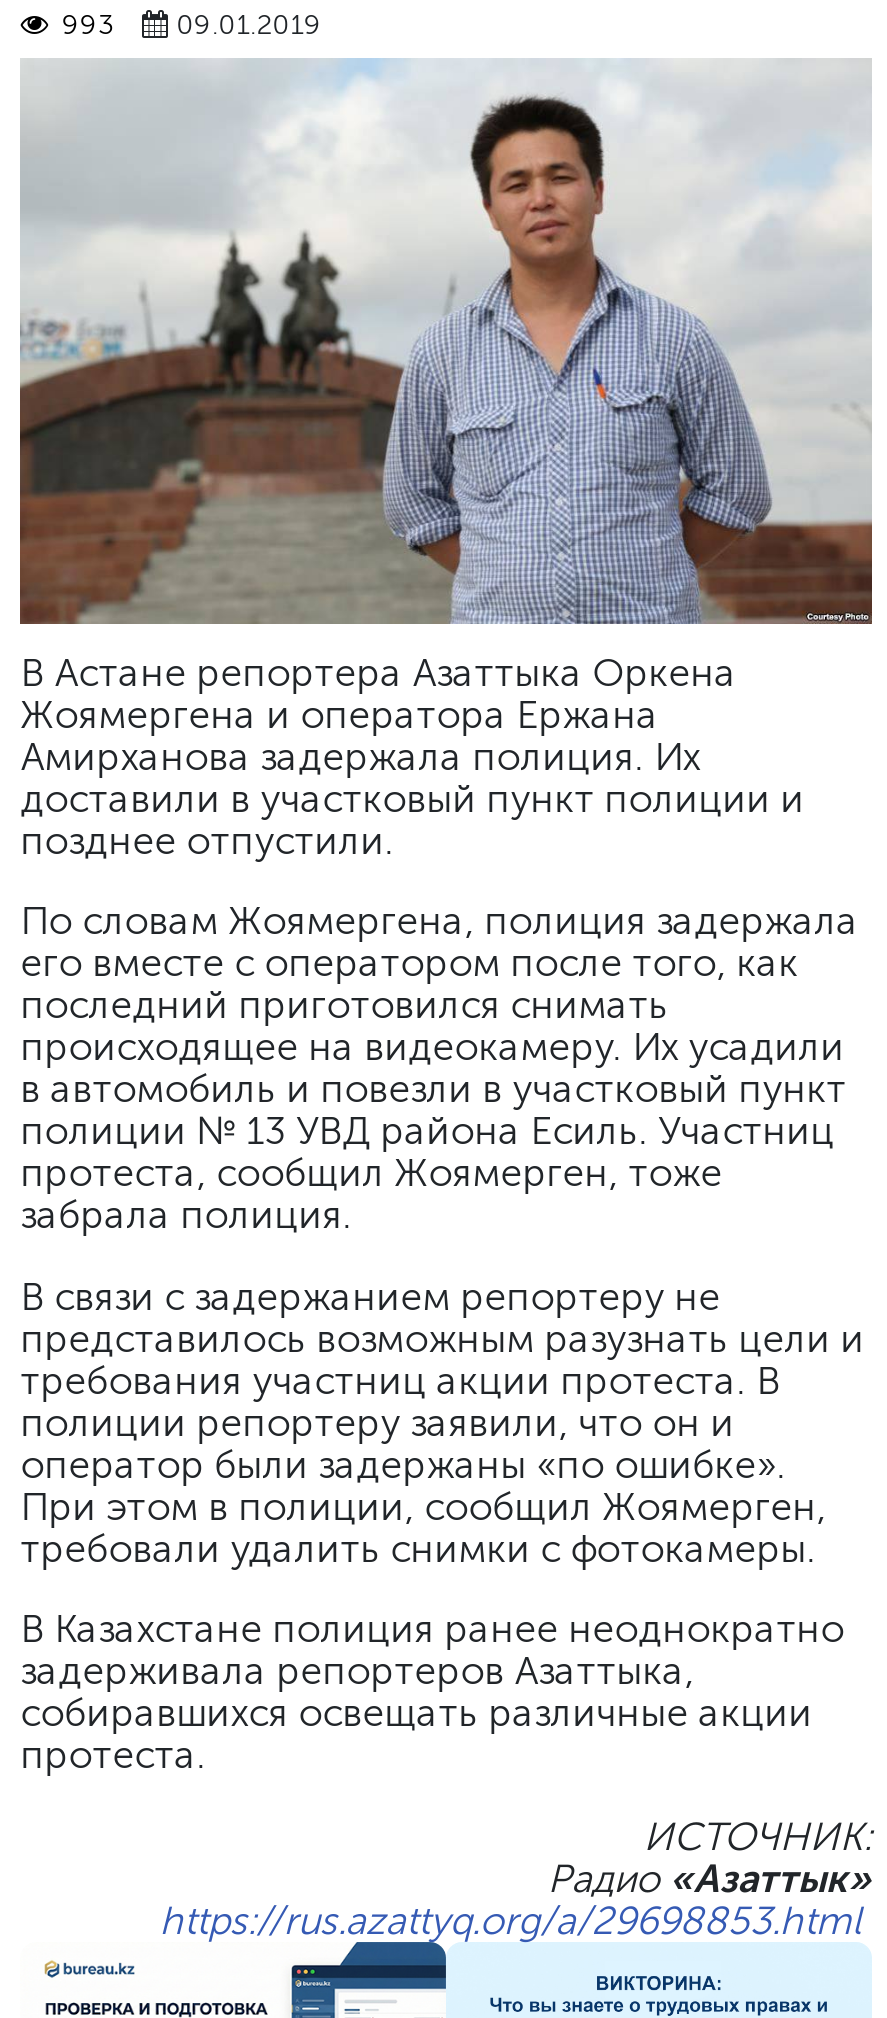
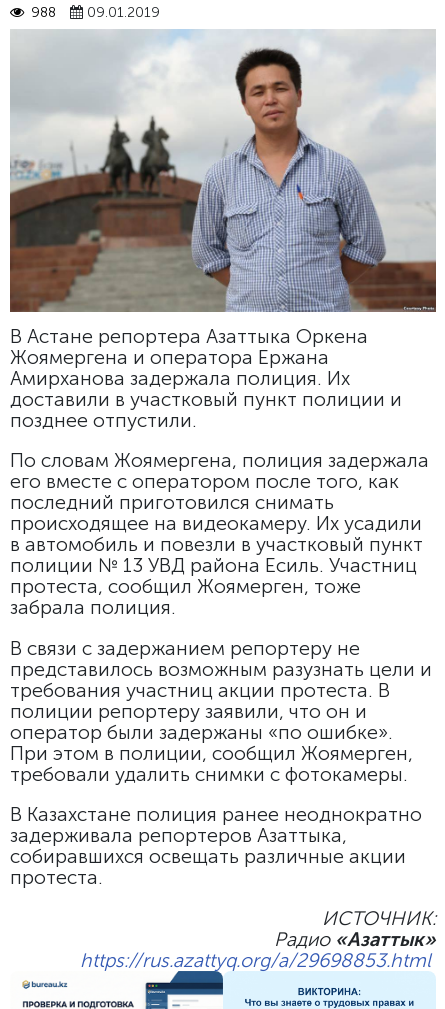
[62,8,322,42] 993 09.01.2019 -> [31,4,160,21] 988 09.01.2019

